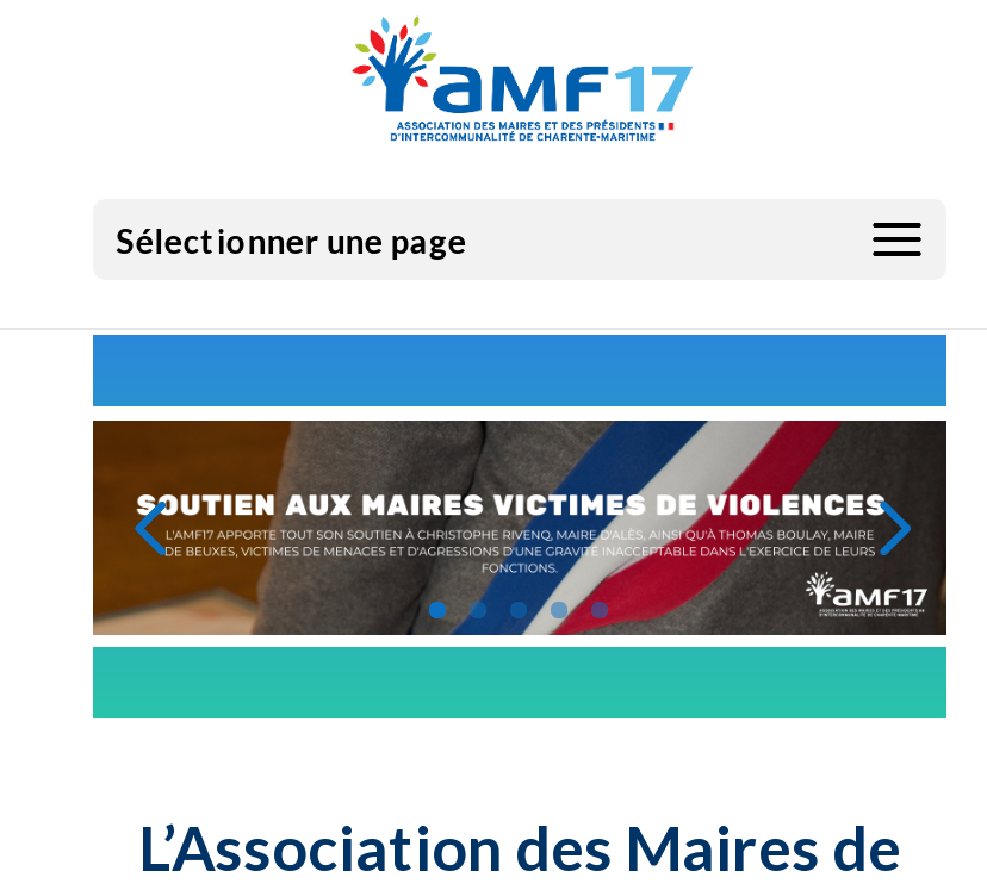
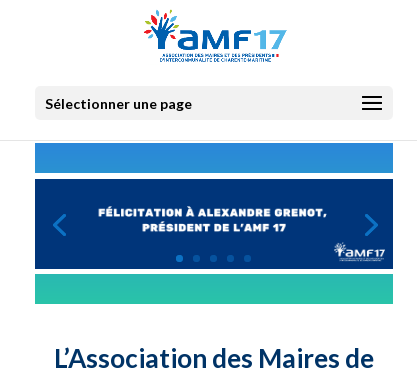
[91,418,949,637] [image] -> [34,178,394,270] [image]

